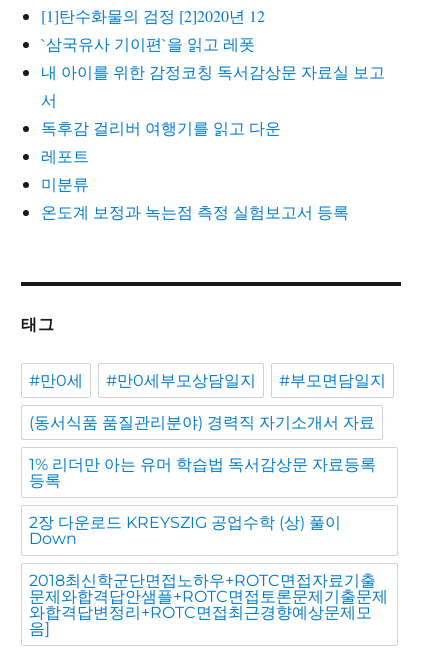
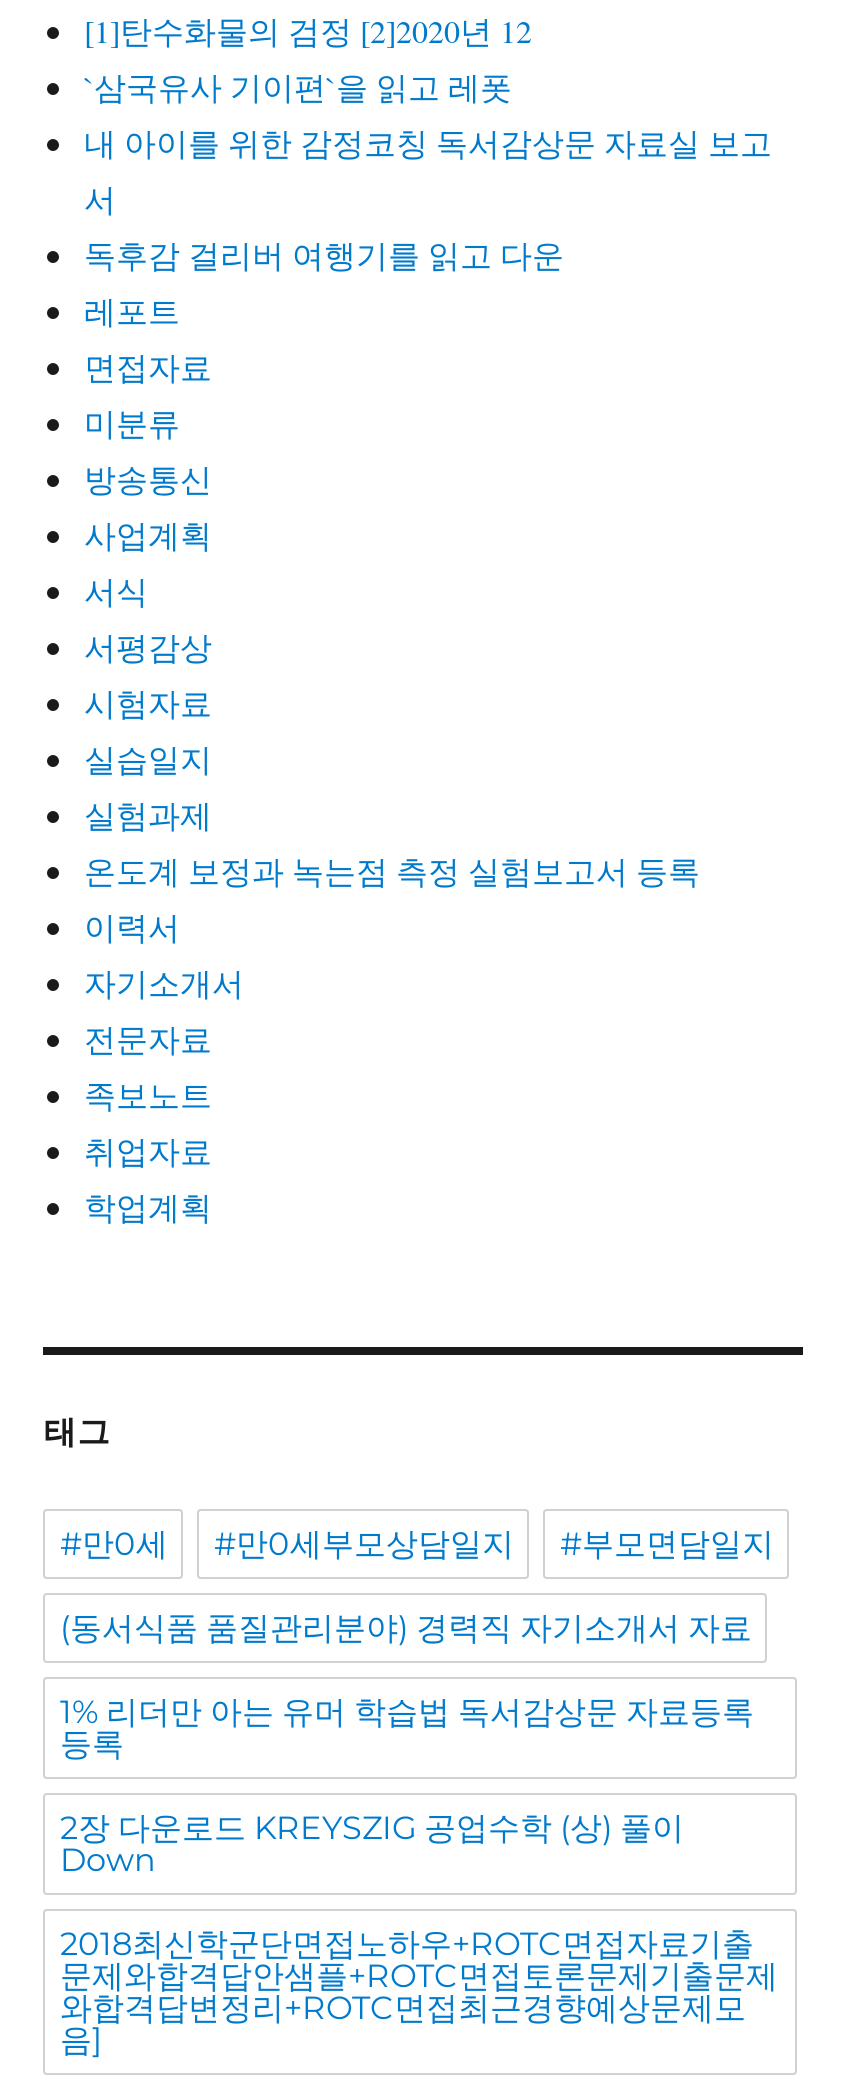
none -> [84,345,212,387] 면접자료
none -> [84,457,212,835] 방송통신 | 사업계획 | 서식 | 서평감상 | 시험자료 | 실습일지 | 실험과제
none -> [84,905,244,1227] 이력서 | 자기소개서 | 전문자료 | 족보노트 | 취업자료 | 학업계획

